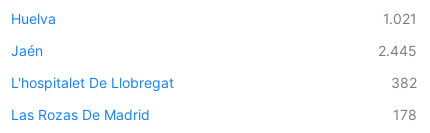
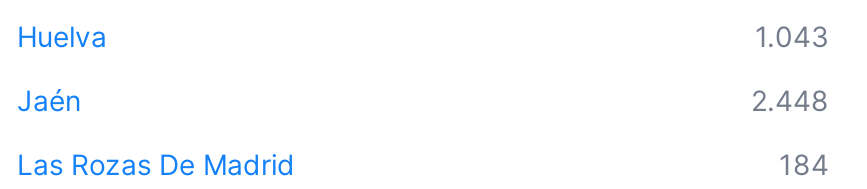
[383,10,417,27] 1.021 -> [755,18,829,52] 1.043
[11,42,417,91] 2.445 | L'hospitalet De Llobregat | 382 -> [751,82,829,116] 2.448
[393,106,417,123] 178 -> [779,146,829,180] 184

